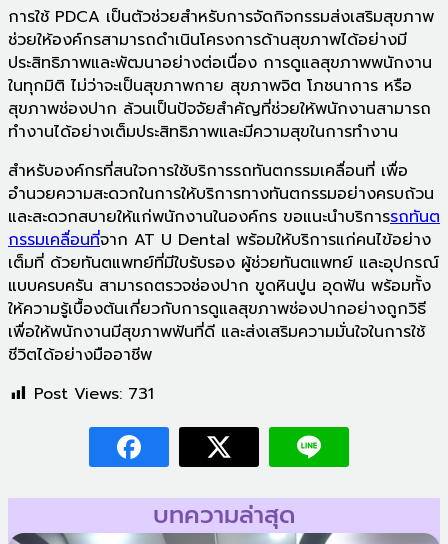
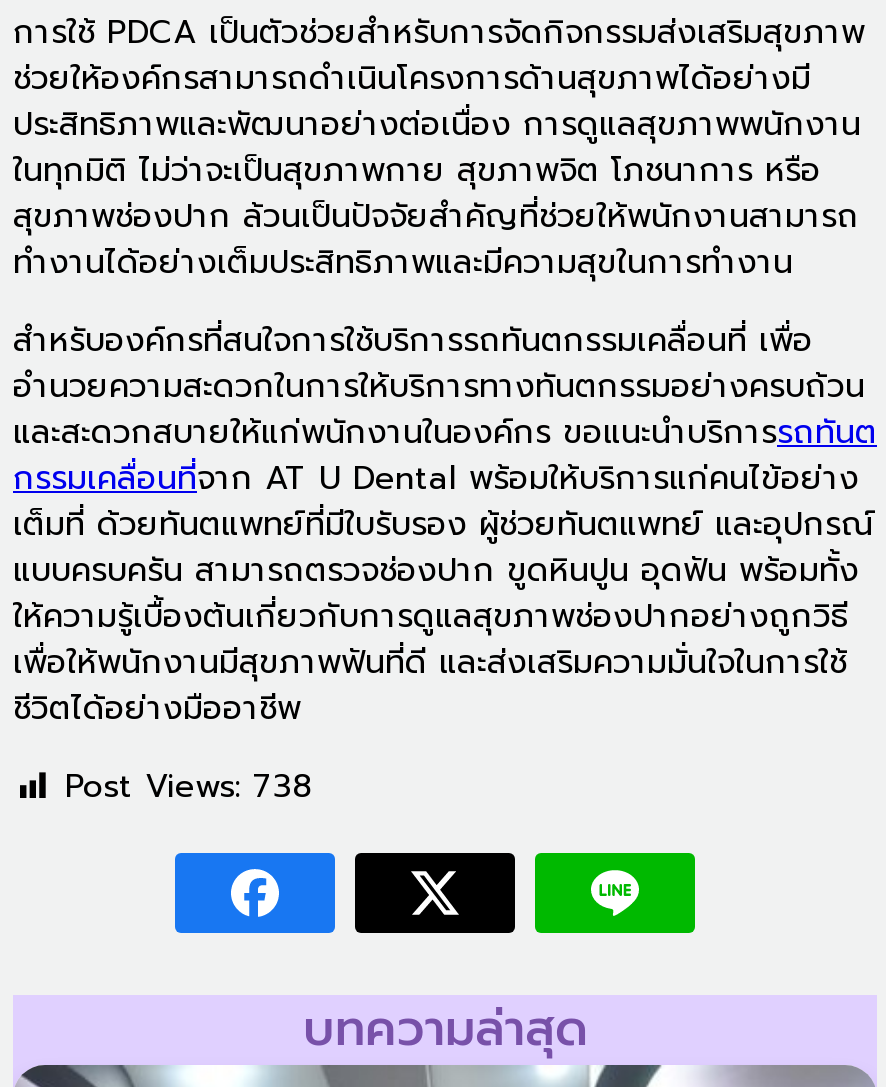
[34,382,154,406] Post Views: 731 -> [65,764,313,812] Post Views: 738

